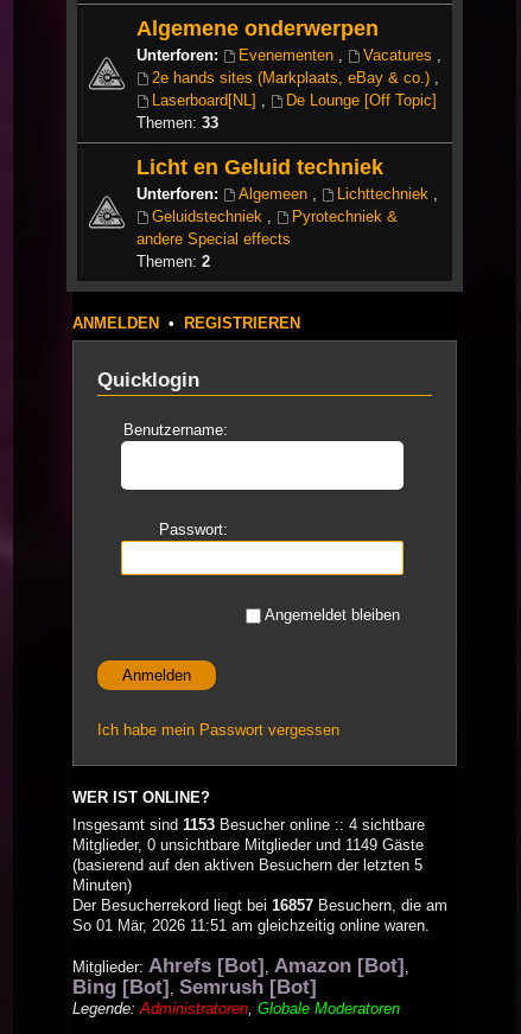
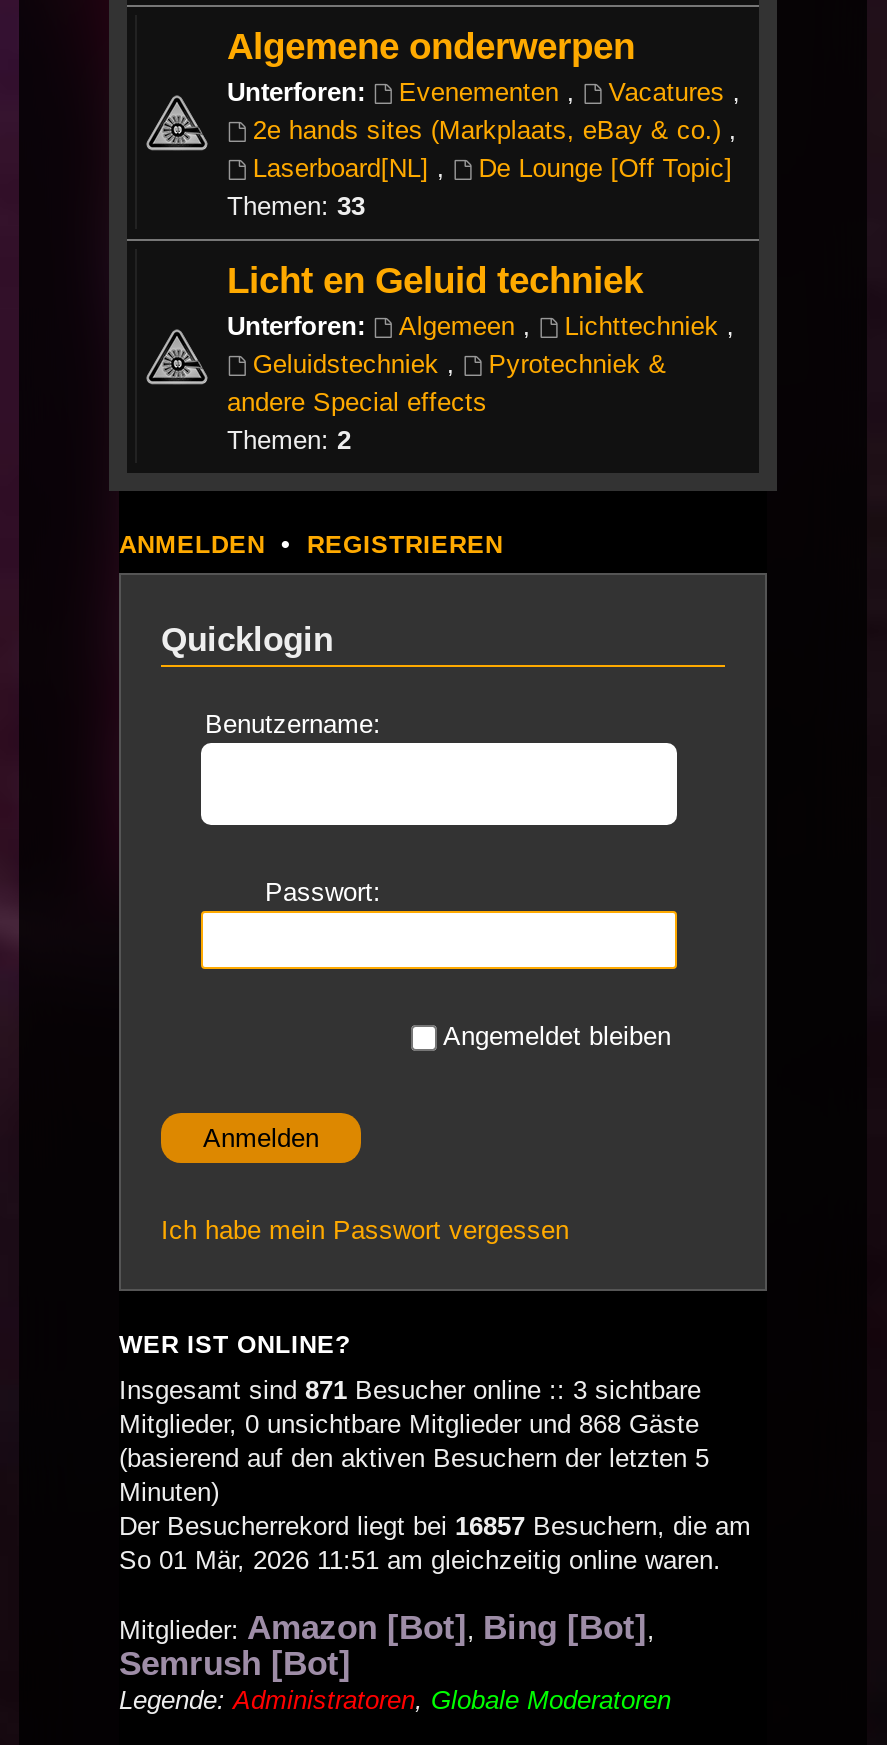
[72,816,425,834] Insgesamt sind 1153 Besucher online :: 4 sichtbare -> [119,1375,701,1405] Insgesamt sind 871 Besucher online :: 3 sichtbare
[72,836,424,854] Mitglieder, 0 unsichtbare Mitglieder und 1149 Gäste -> [119,1409,699,1439] Mitglieder, 0 unsichtbare Mitglieder und 868 Gäste
[72,953,409,998] Mitglieder: Ahrefs [Bot], Amazon [Bot], | Bing [Bot], Semrush [Bot] -> [119,1607,655,1683] Mitglieder: Amazon [Bot], Bing [Bot], | Semrush [Bot]

